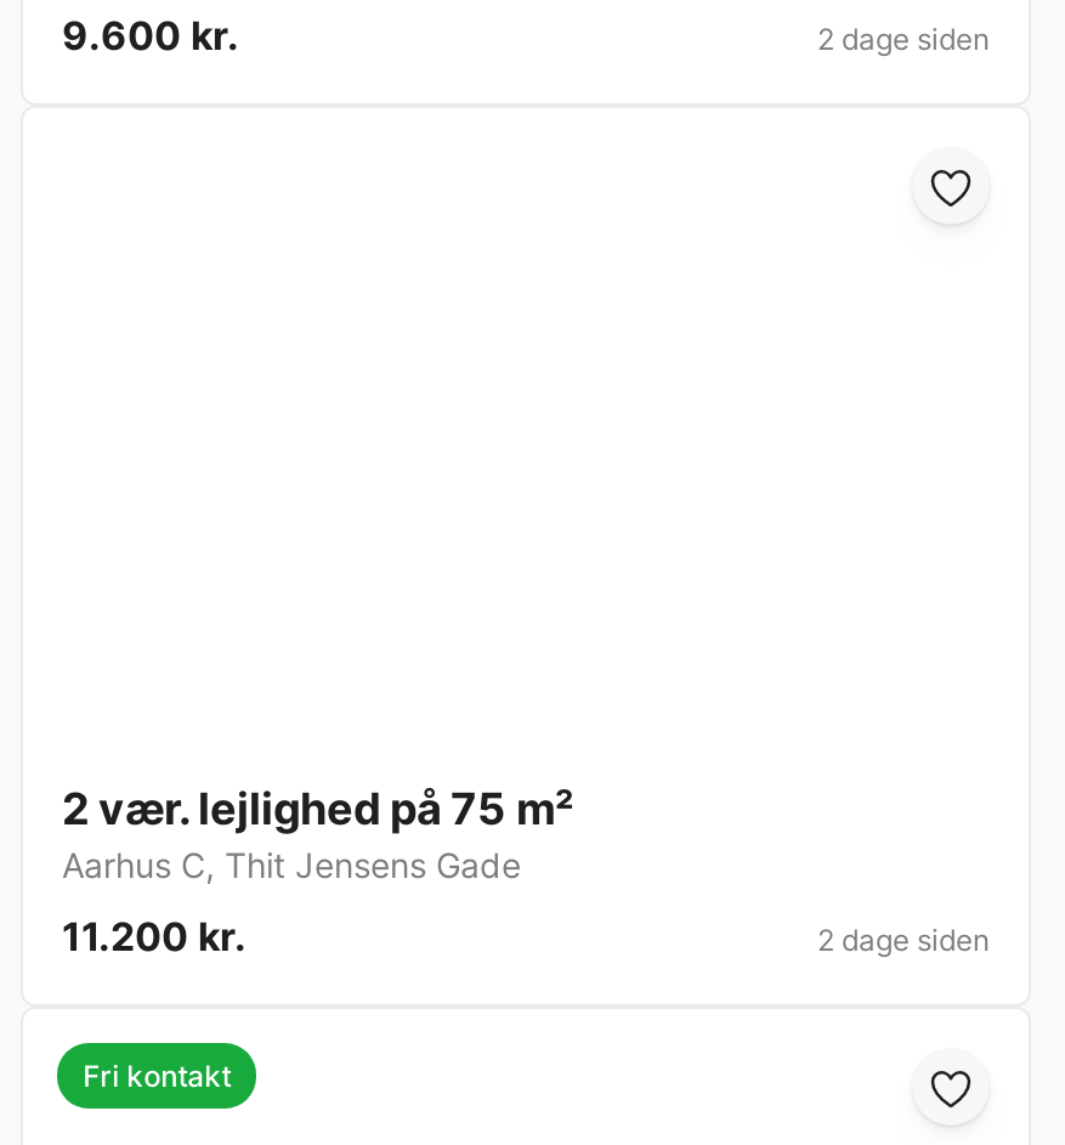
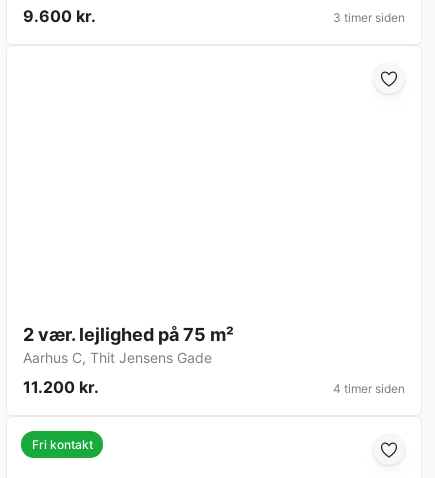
[817,22,990,58] 2 dage siden -> [333,10,405,25] 3 timer siden
[817,923,990,959] 2 dage siden -> [333,381,405,396] 4 timer siden

